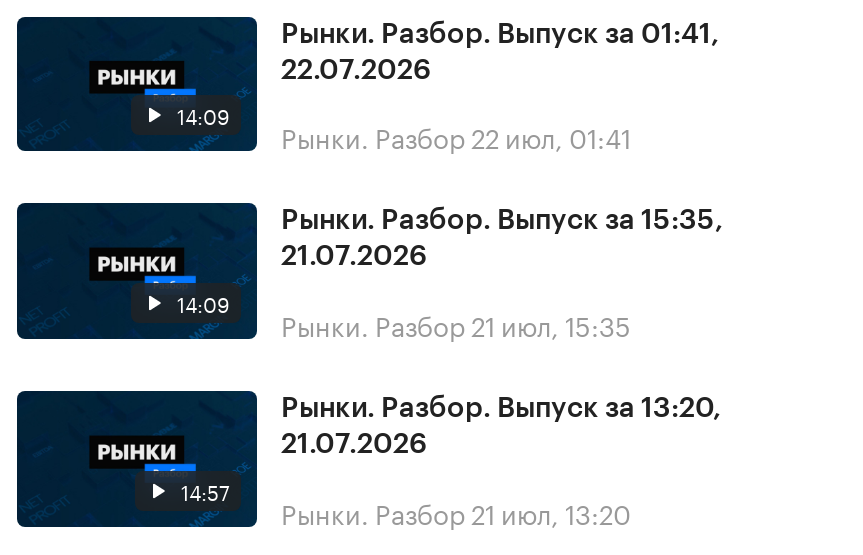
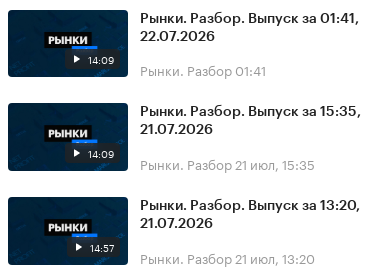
[281,115,631,155] Рынки. Разбор 22 июл, 01:41 -> [140,59,266,79] Рынки. Разбор 01:41

